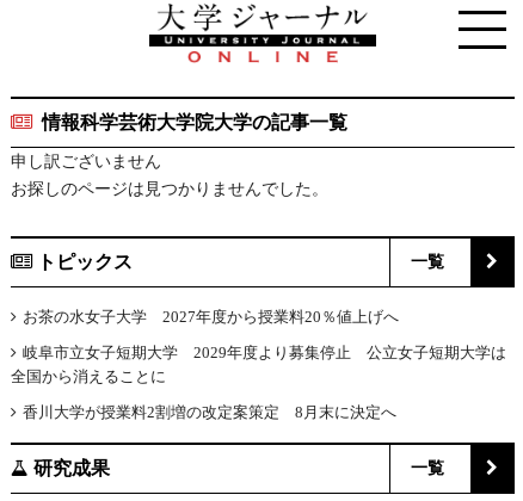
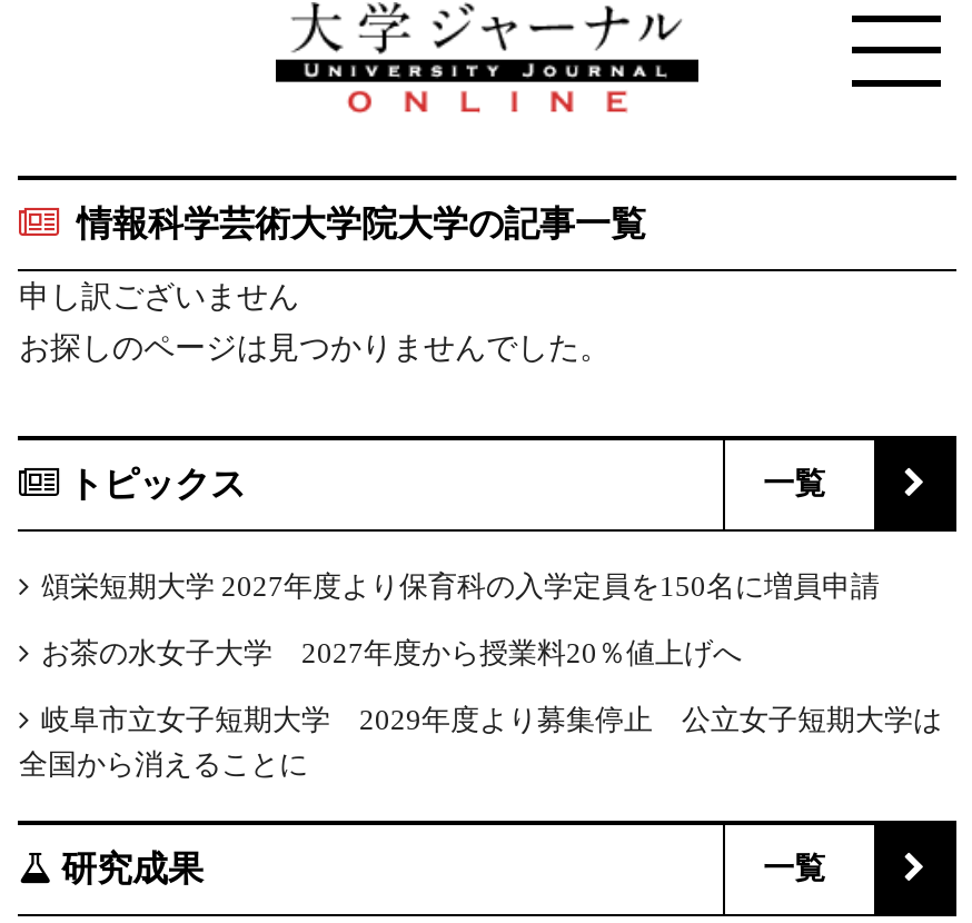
none -> [41,569,879,603] 頌栄短期大学 2027年度より保育科の入学定員を150名に増員申請
moved [11,308,507,385] -> [19,636,942,781]: お茶の水女子大学 2027年度から授業料20％値上げへ | 岐阜市立女子短期大学 2029年度より募集停止 公立女子短期大学は | 全国から消えることに
[23,403,397,421] 香川大学が授業料2割増の改定案策定 8月末に決定へ -> none

